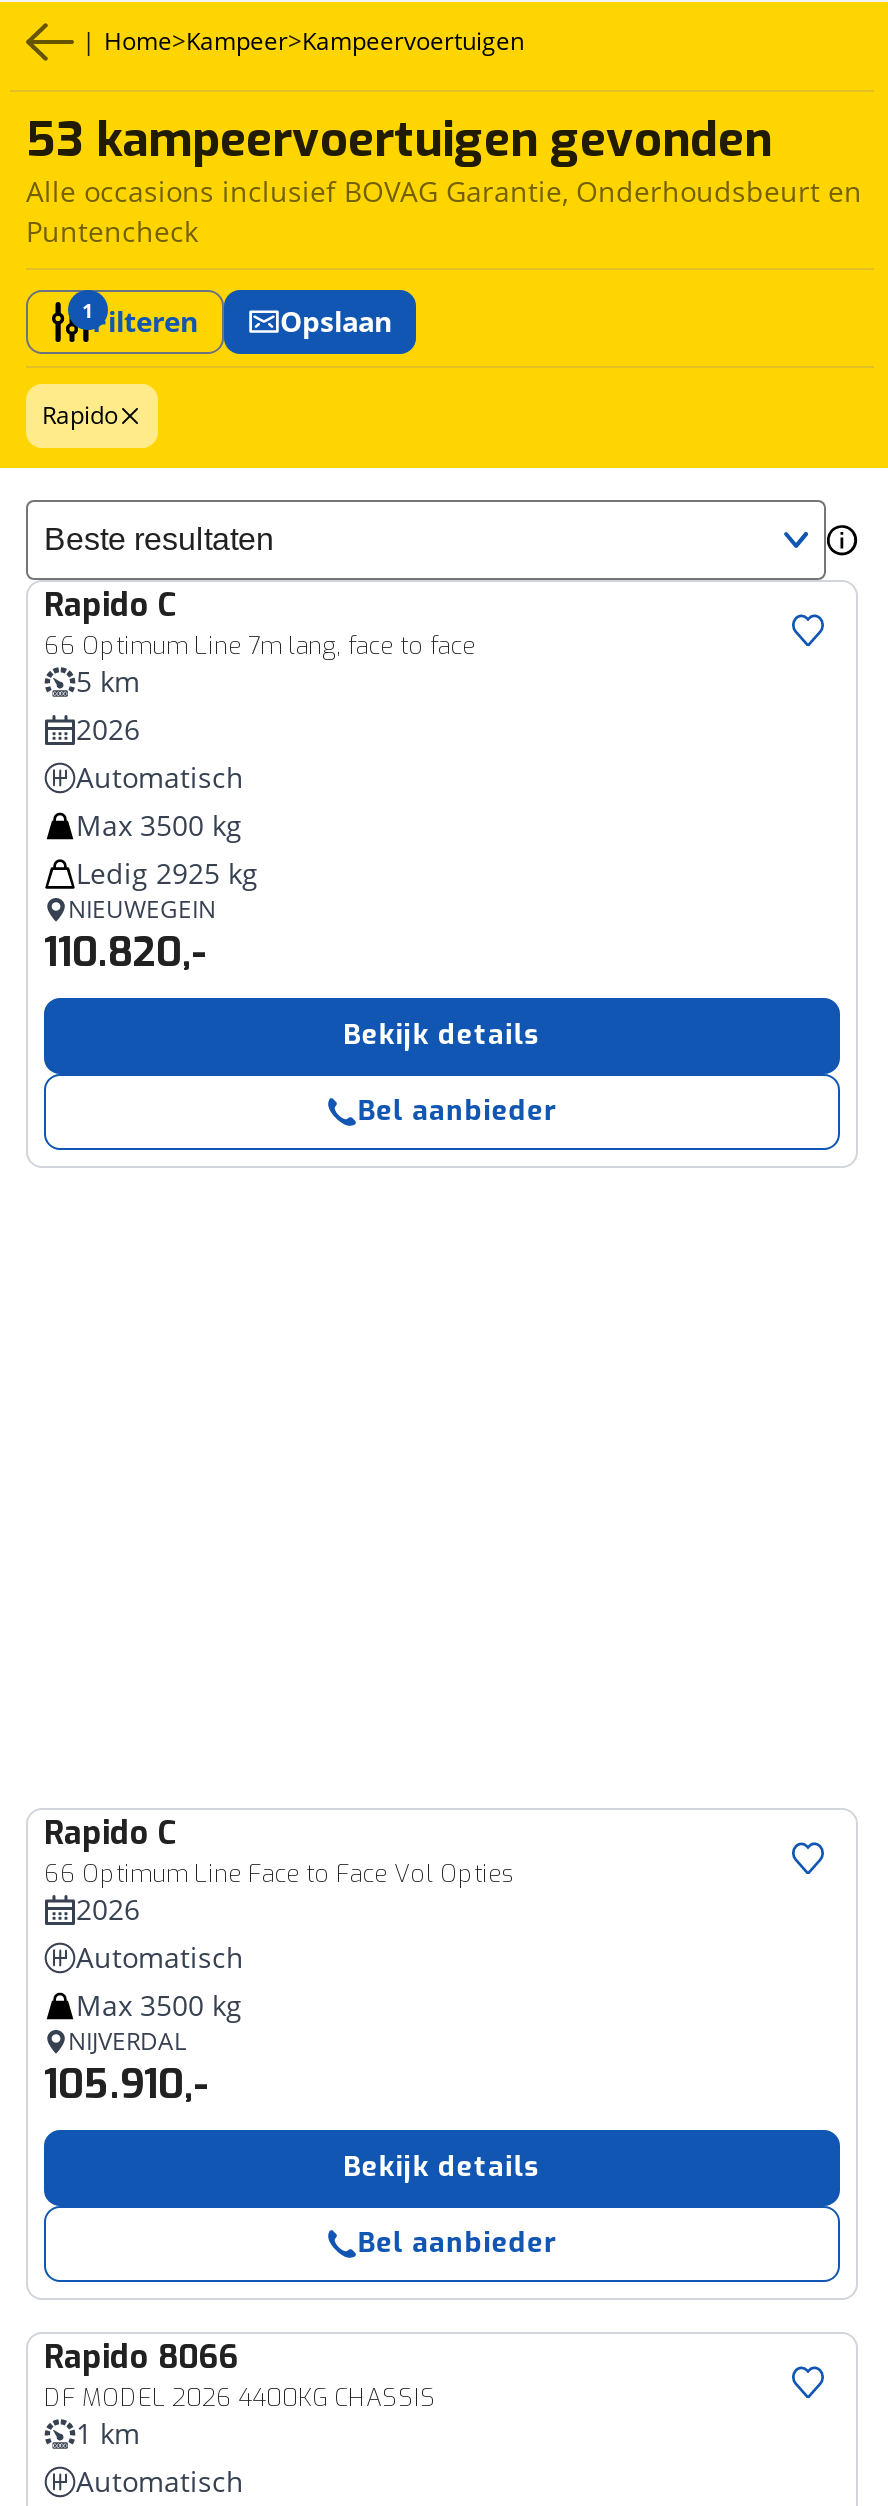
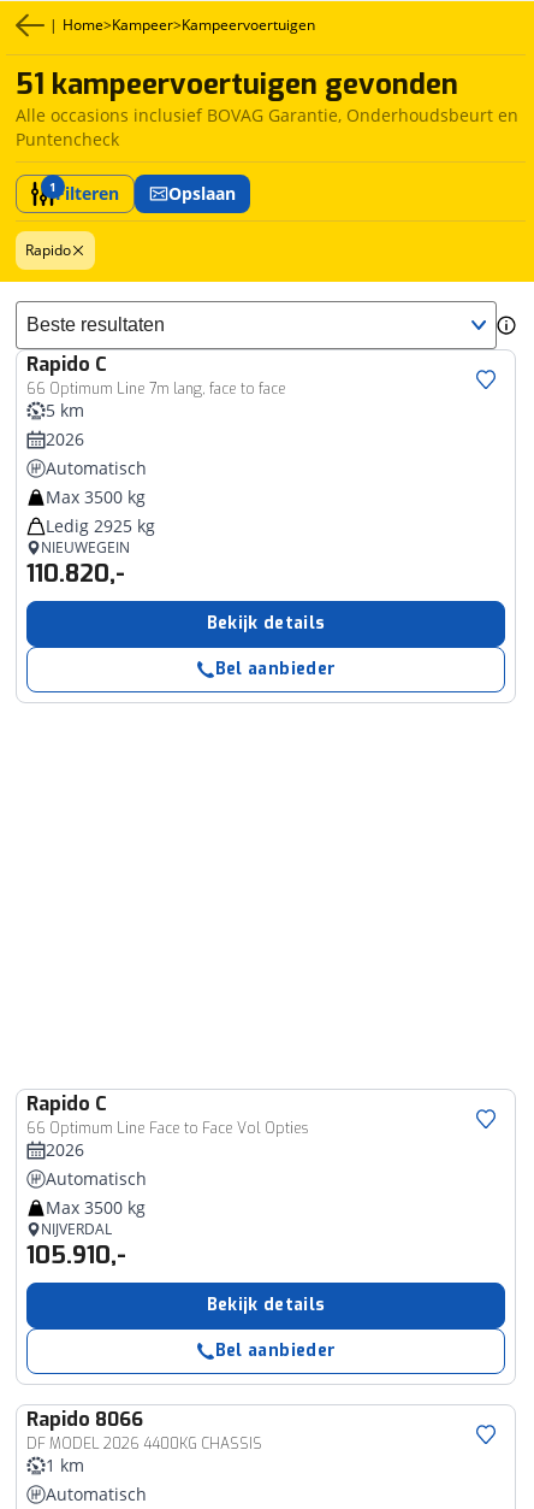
[26,108,772,172] 53 kampeervoertuigen gevonden -> [16,65,458,104] 51 kampeervoertuigen gevonden

